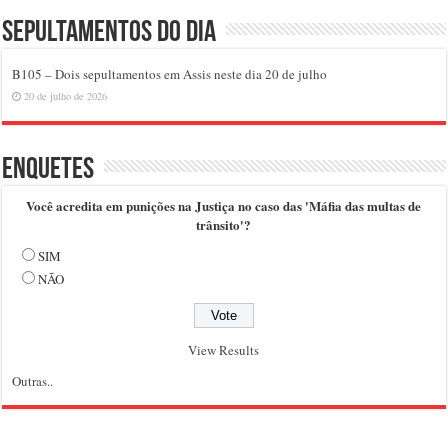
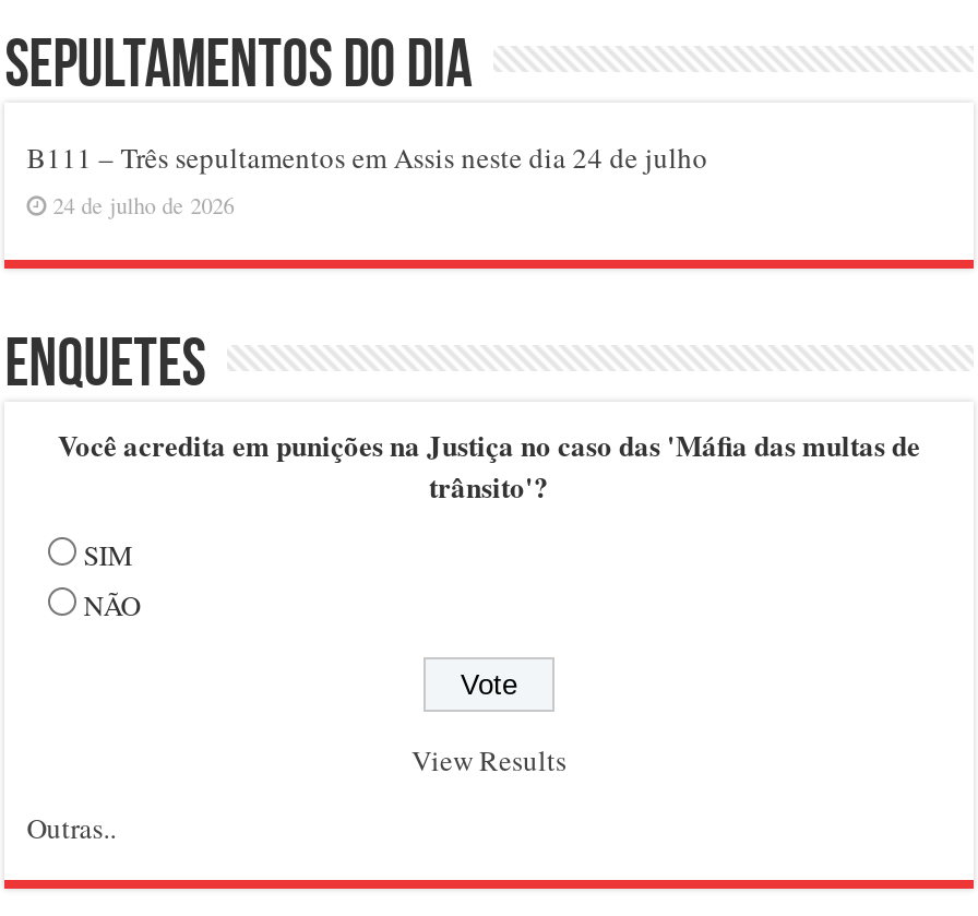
[12,65,327,83] B105 – Dois sepultamentos em Assis neste dia 20 de julho -> [27,138,708,178] B111 – Três sepultamentos em Assis neste dia 24 de julho
[24,89,107,103] 20 de julho de 2026 -> [53,191,234,221] 24 de julho de 2026

